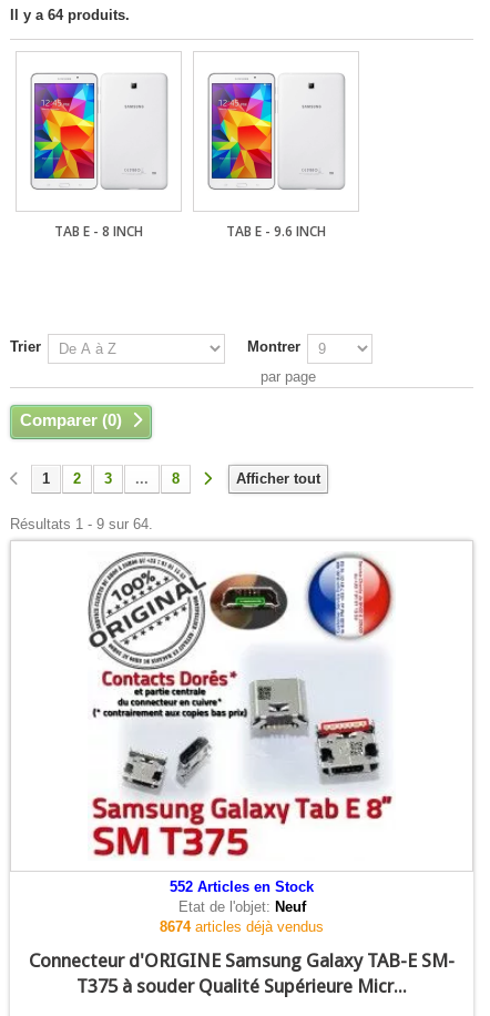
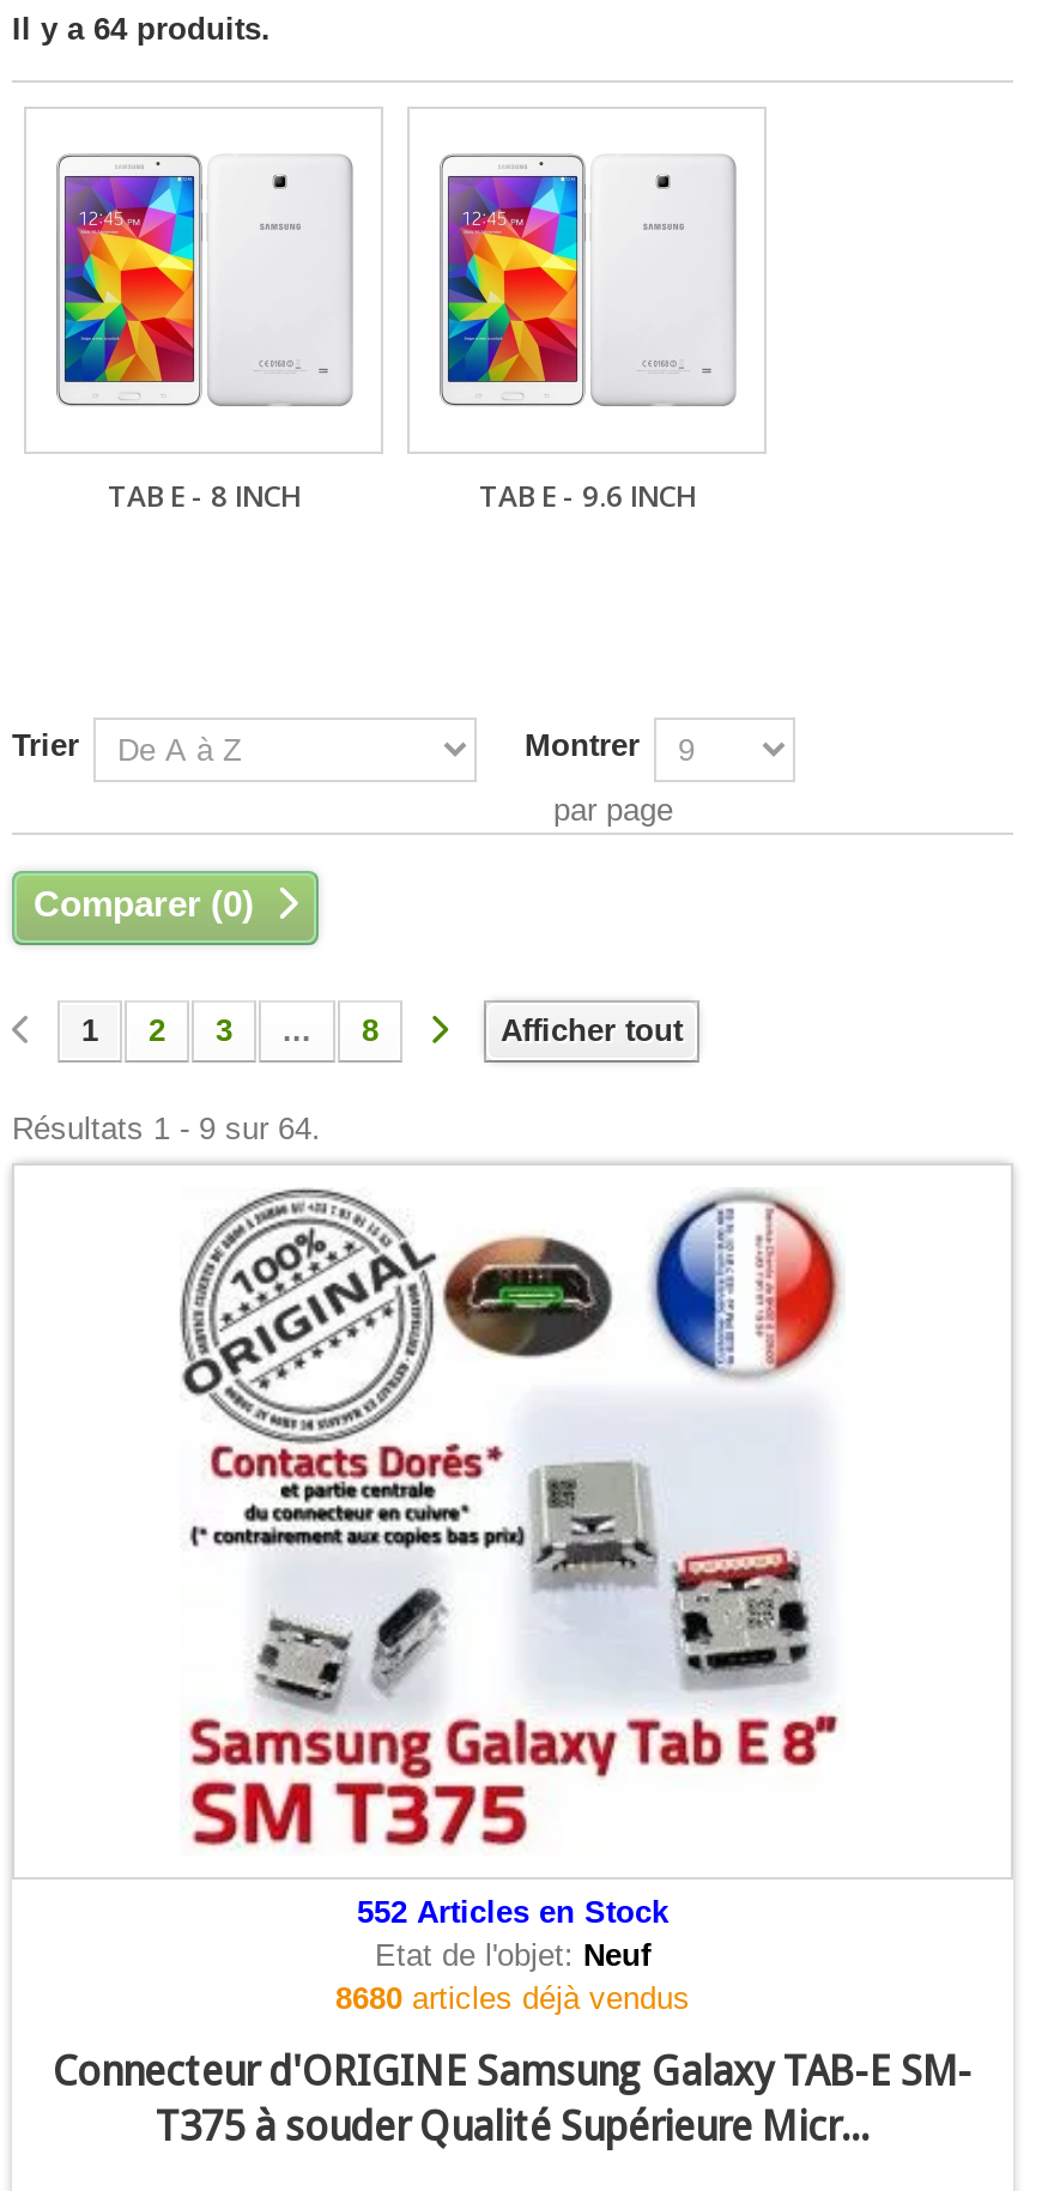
[160,918,324,935] 8674 articles déjà vendus -> [335,1980,690,2016] 8680 articles déjà vendus

